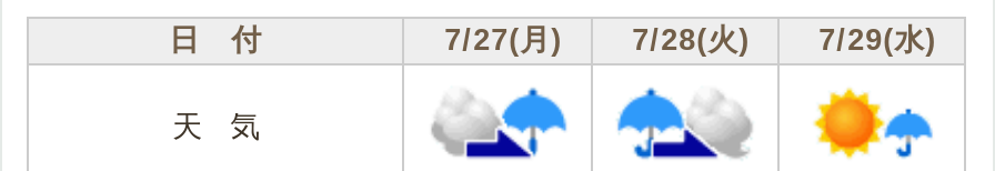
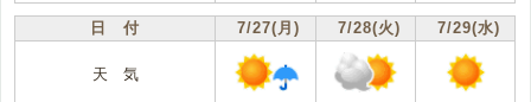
[431,85,569,161] [image] -> [231,53,302,91] [image]
[615,88,753,161] [image] -> [330,53,401,91] [image]
[813,88,935,161] [image] -> [435,53,497,91] [image]

